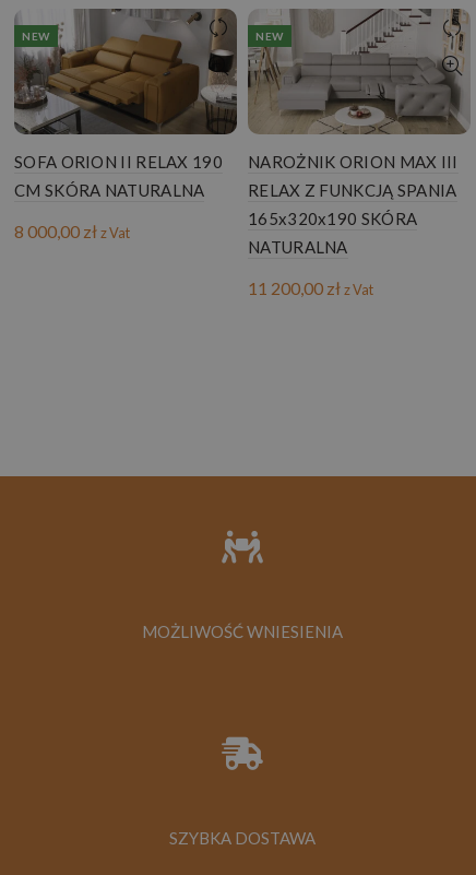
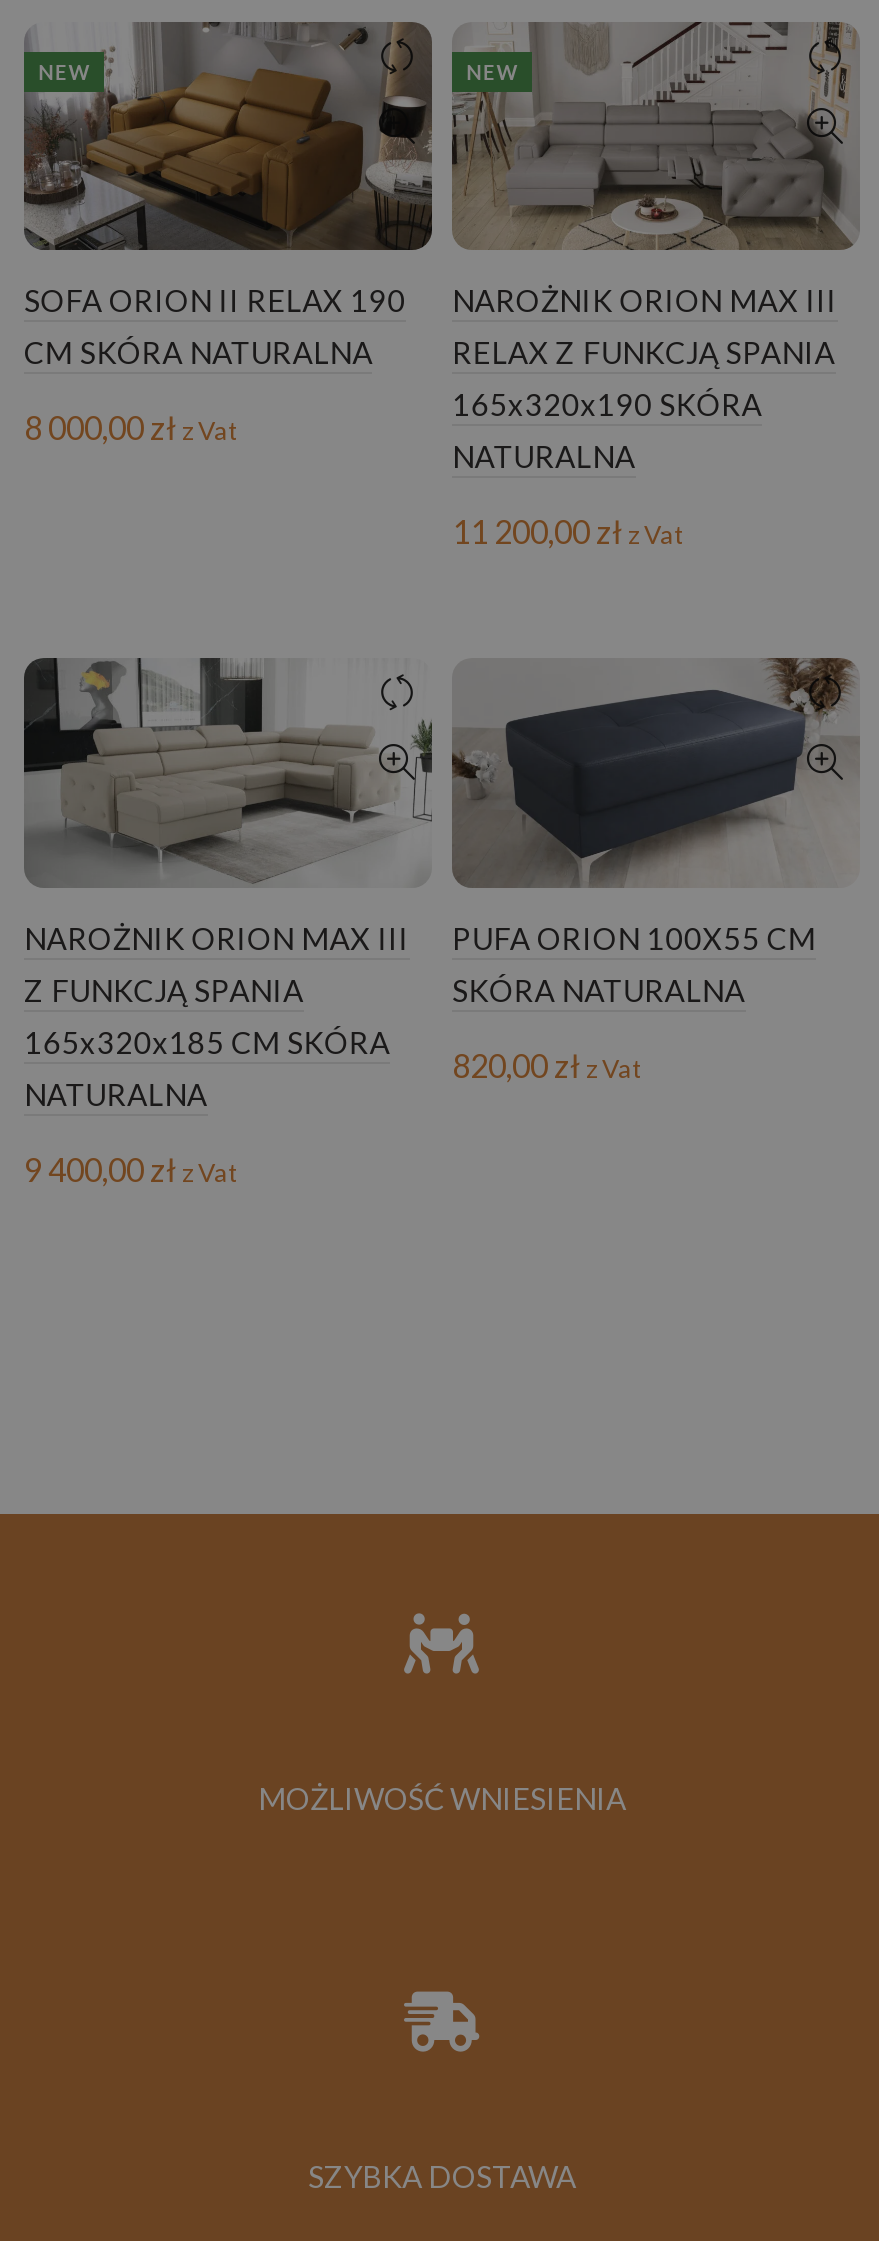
none -> [22,655,432,1188] [image] | NAROŻNIK ORION MAX III | Z FUNKCJĄ SPANIA | 165x320x185 CM SKÓRA | NATURALNA | 9 400,00 zł z Vat
none -> [452,657,856,1084] [image] | PUFA ORION 100X55 CM | SKÓRA NATURALNA | 820,00 zł z Vat

